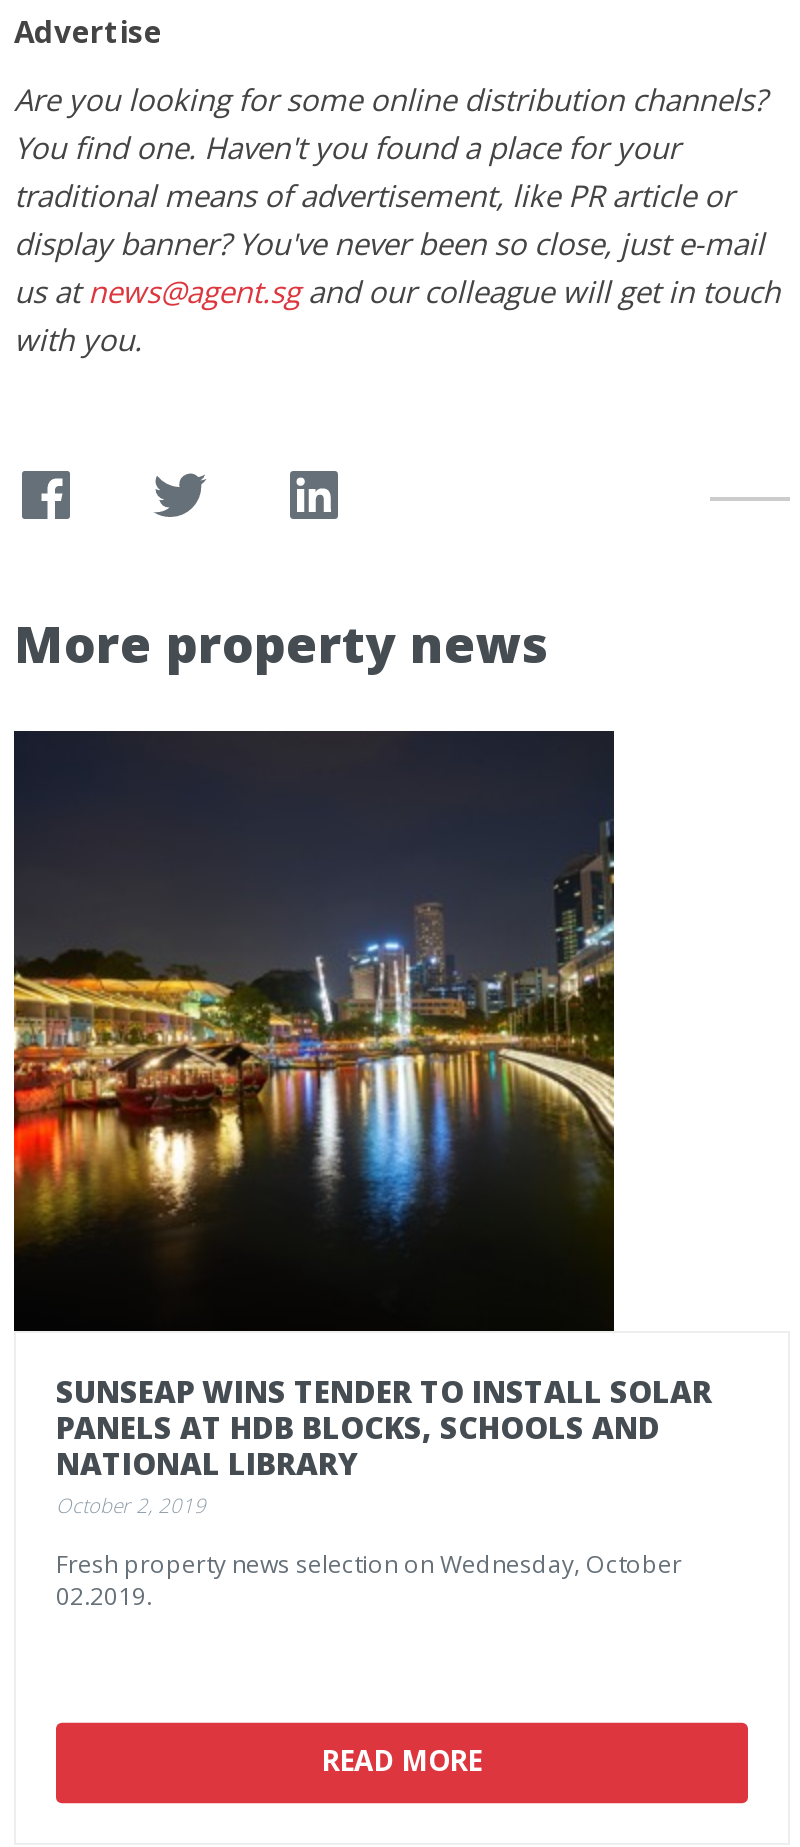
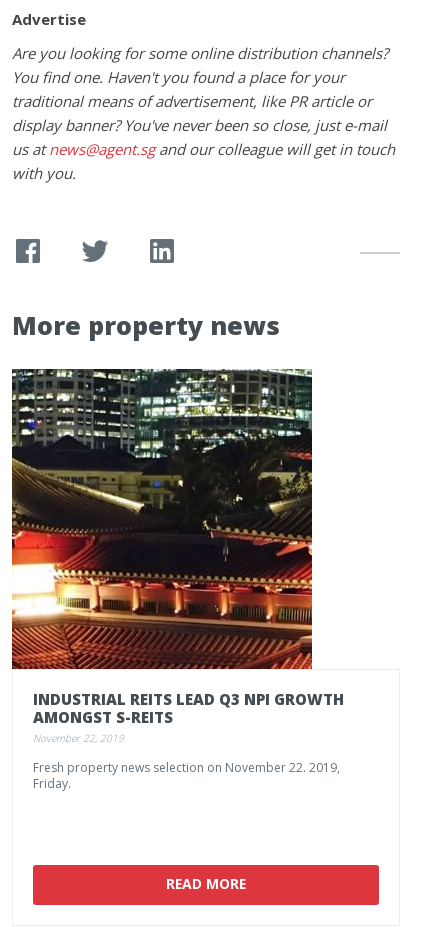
[12,729,712,1519] [image] | SUNSEAP WINS TENDER TO INSTALL SOLAR | PANELS AT HDB BLOCKS, SCHOOLS AND | NATIONAL LIBRARY | October 2, 2019 -> [11,368,344,745] [image] | INDUSTRIAL REITS LEAD Q3 NPI GROWTH | AMONGST S-REITS | November 22, 2019
[56,1547,682,1613] Fresh property news selection on Wednesday, October | 02.2019. -> [33,759,340,792] Fresh property news selection on November 22. 2019, | Friday.

